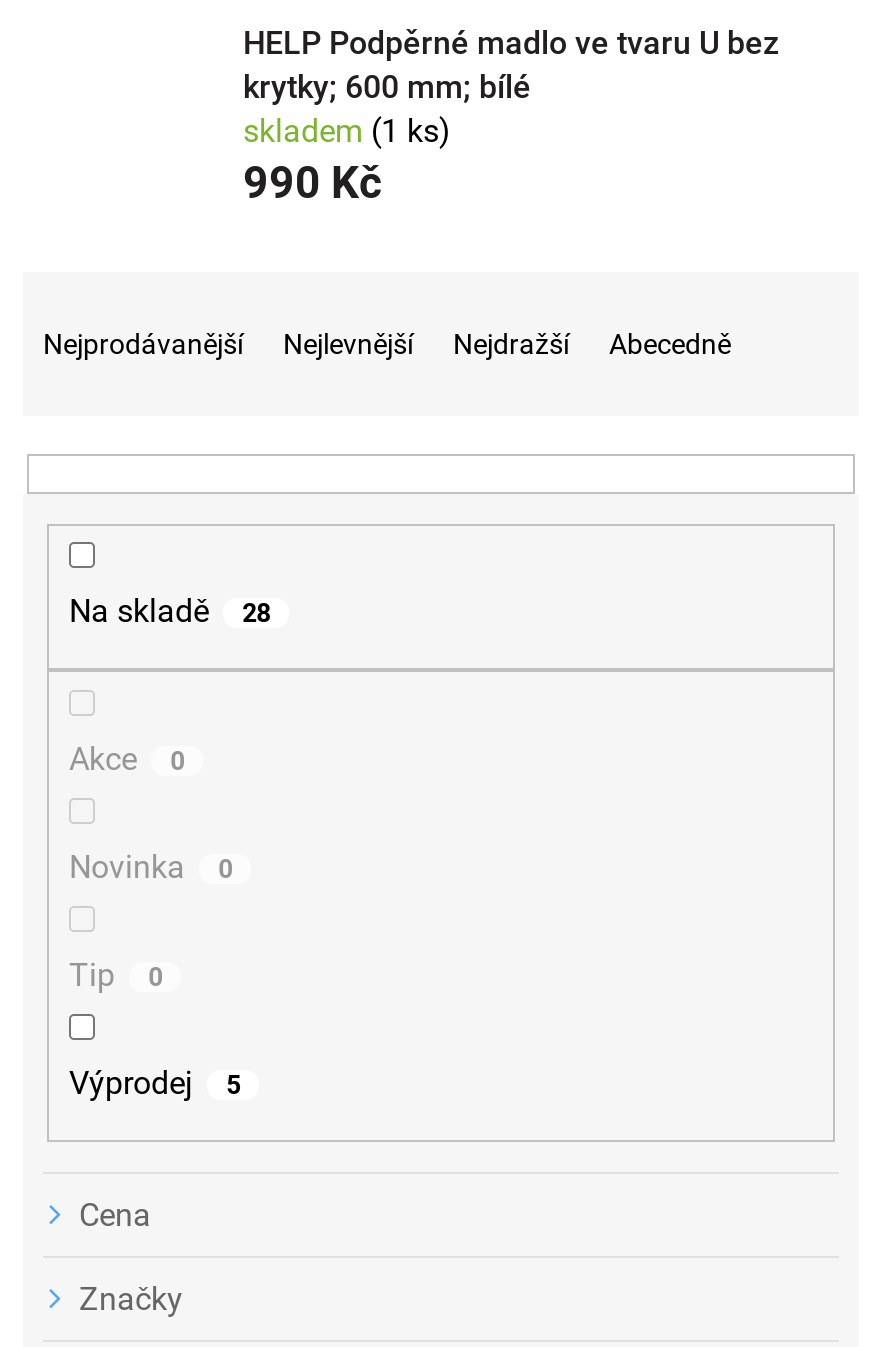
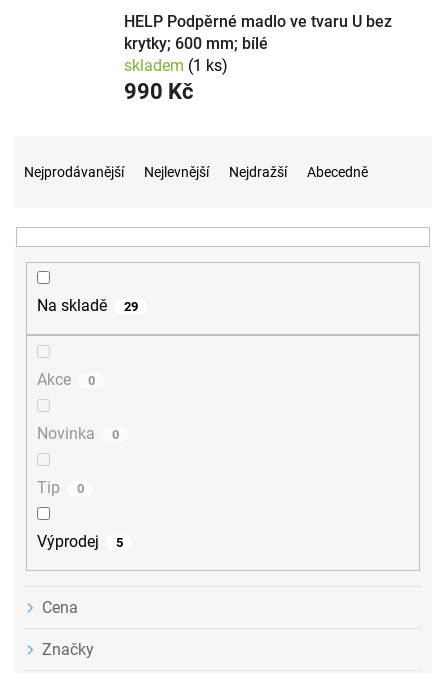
[242,598,270,628] 28 -> [124,299,138,314] 29

